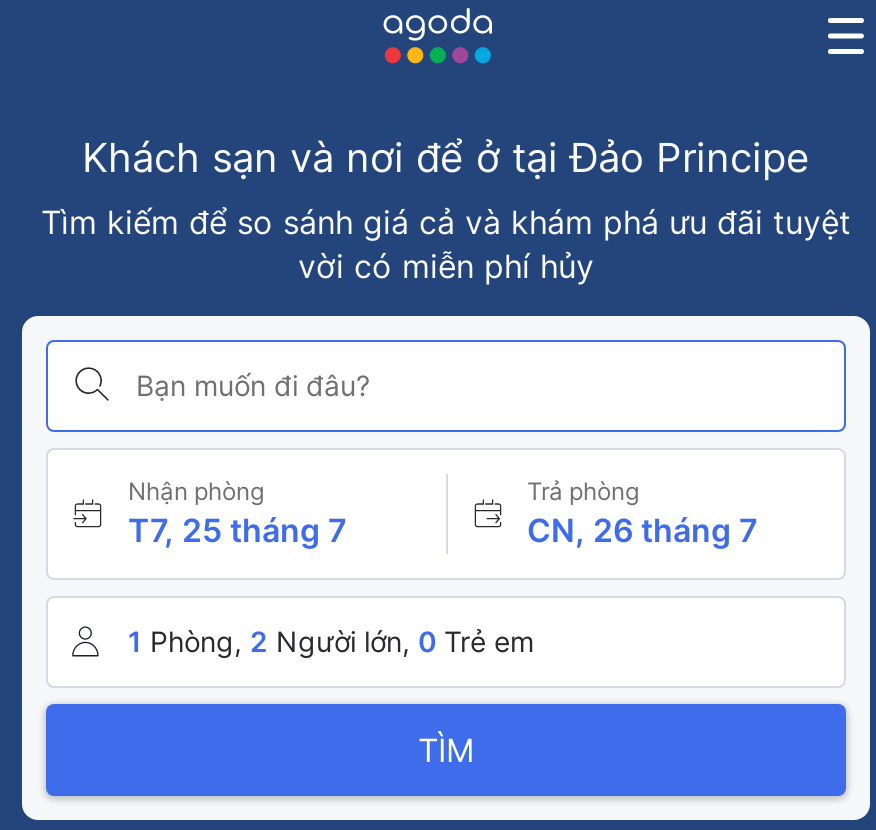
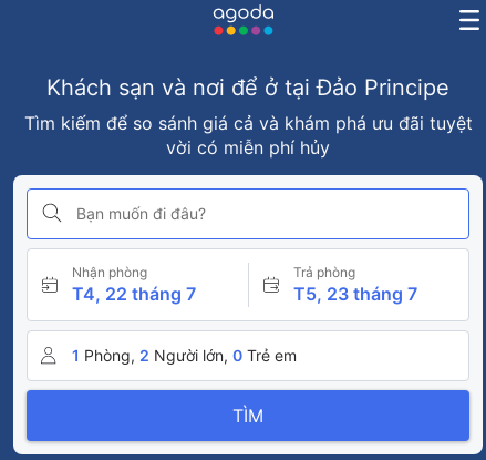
[128,510,346,550] T7, 25 tháng 7 -> [72,283,196,305] T4, 22 tháng 7
[527,510,757,550] CN, 26 tháng 7 -> [293,283,417,305] T5, 23 tháng 7

